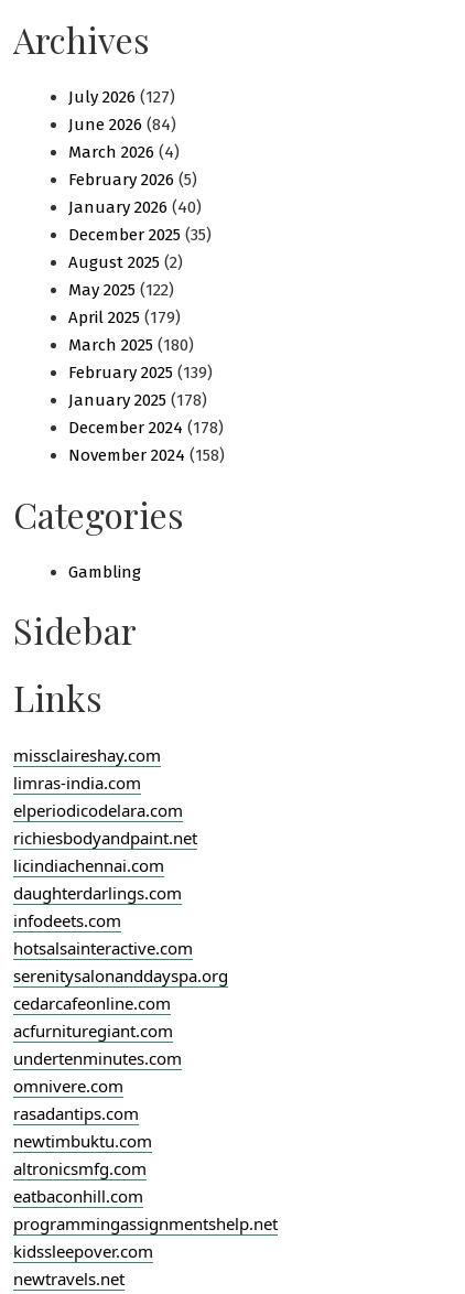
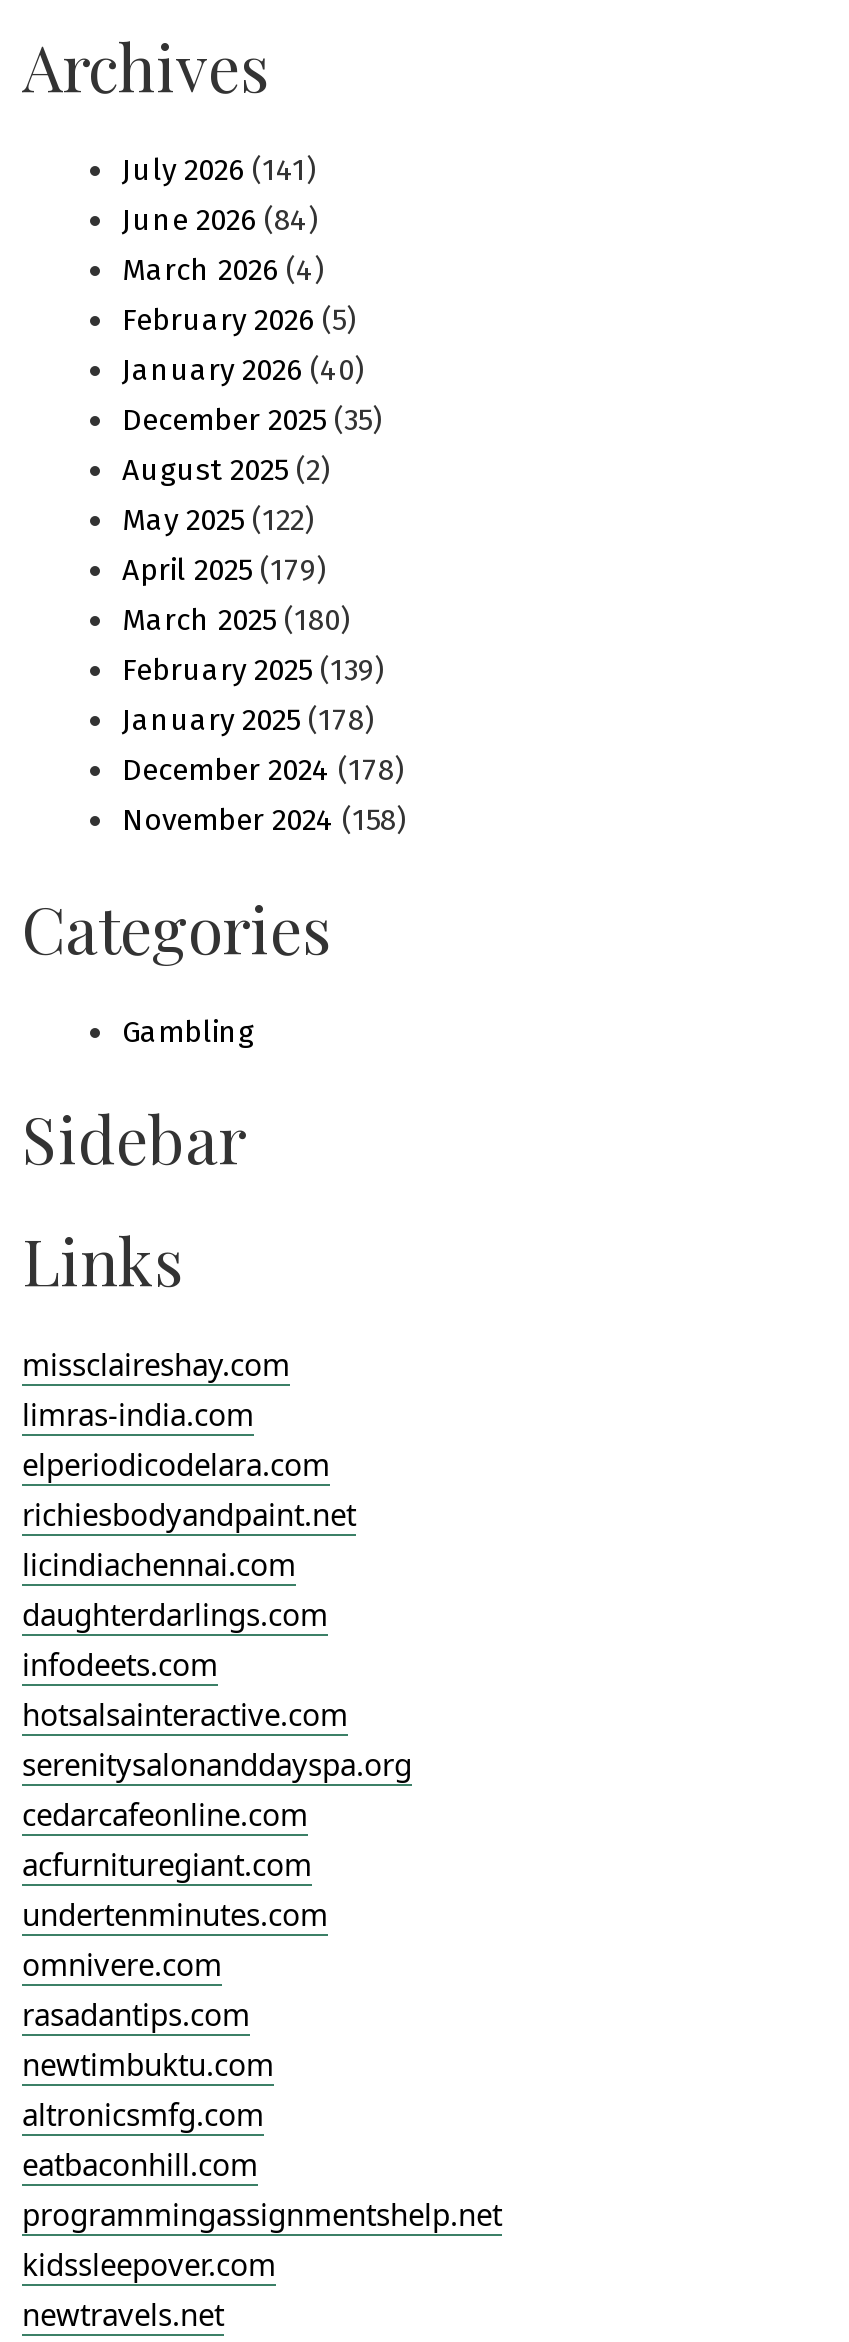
[68,87,175,106] July 2026 (127) -> [122,151,316,187] July 2026 (141)

